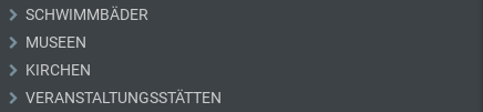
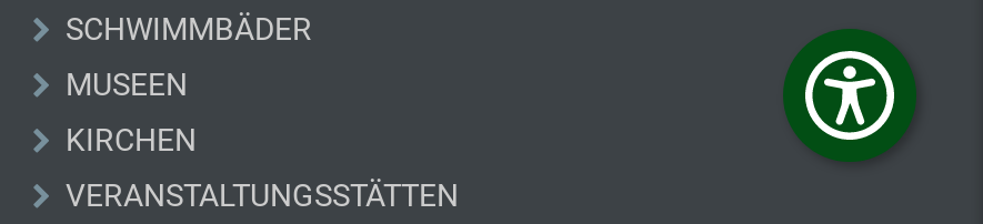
none -> [783,29,916,162] [image]

